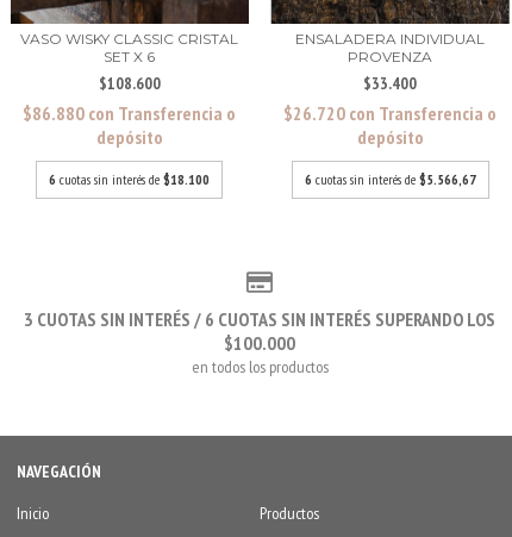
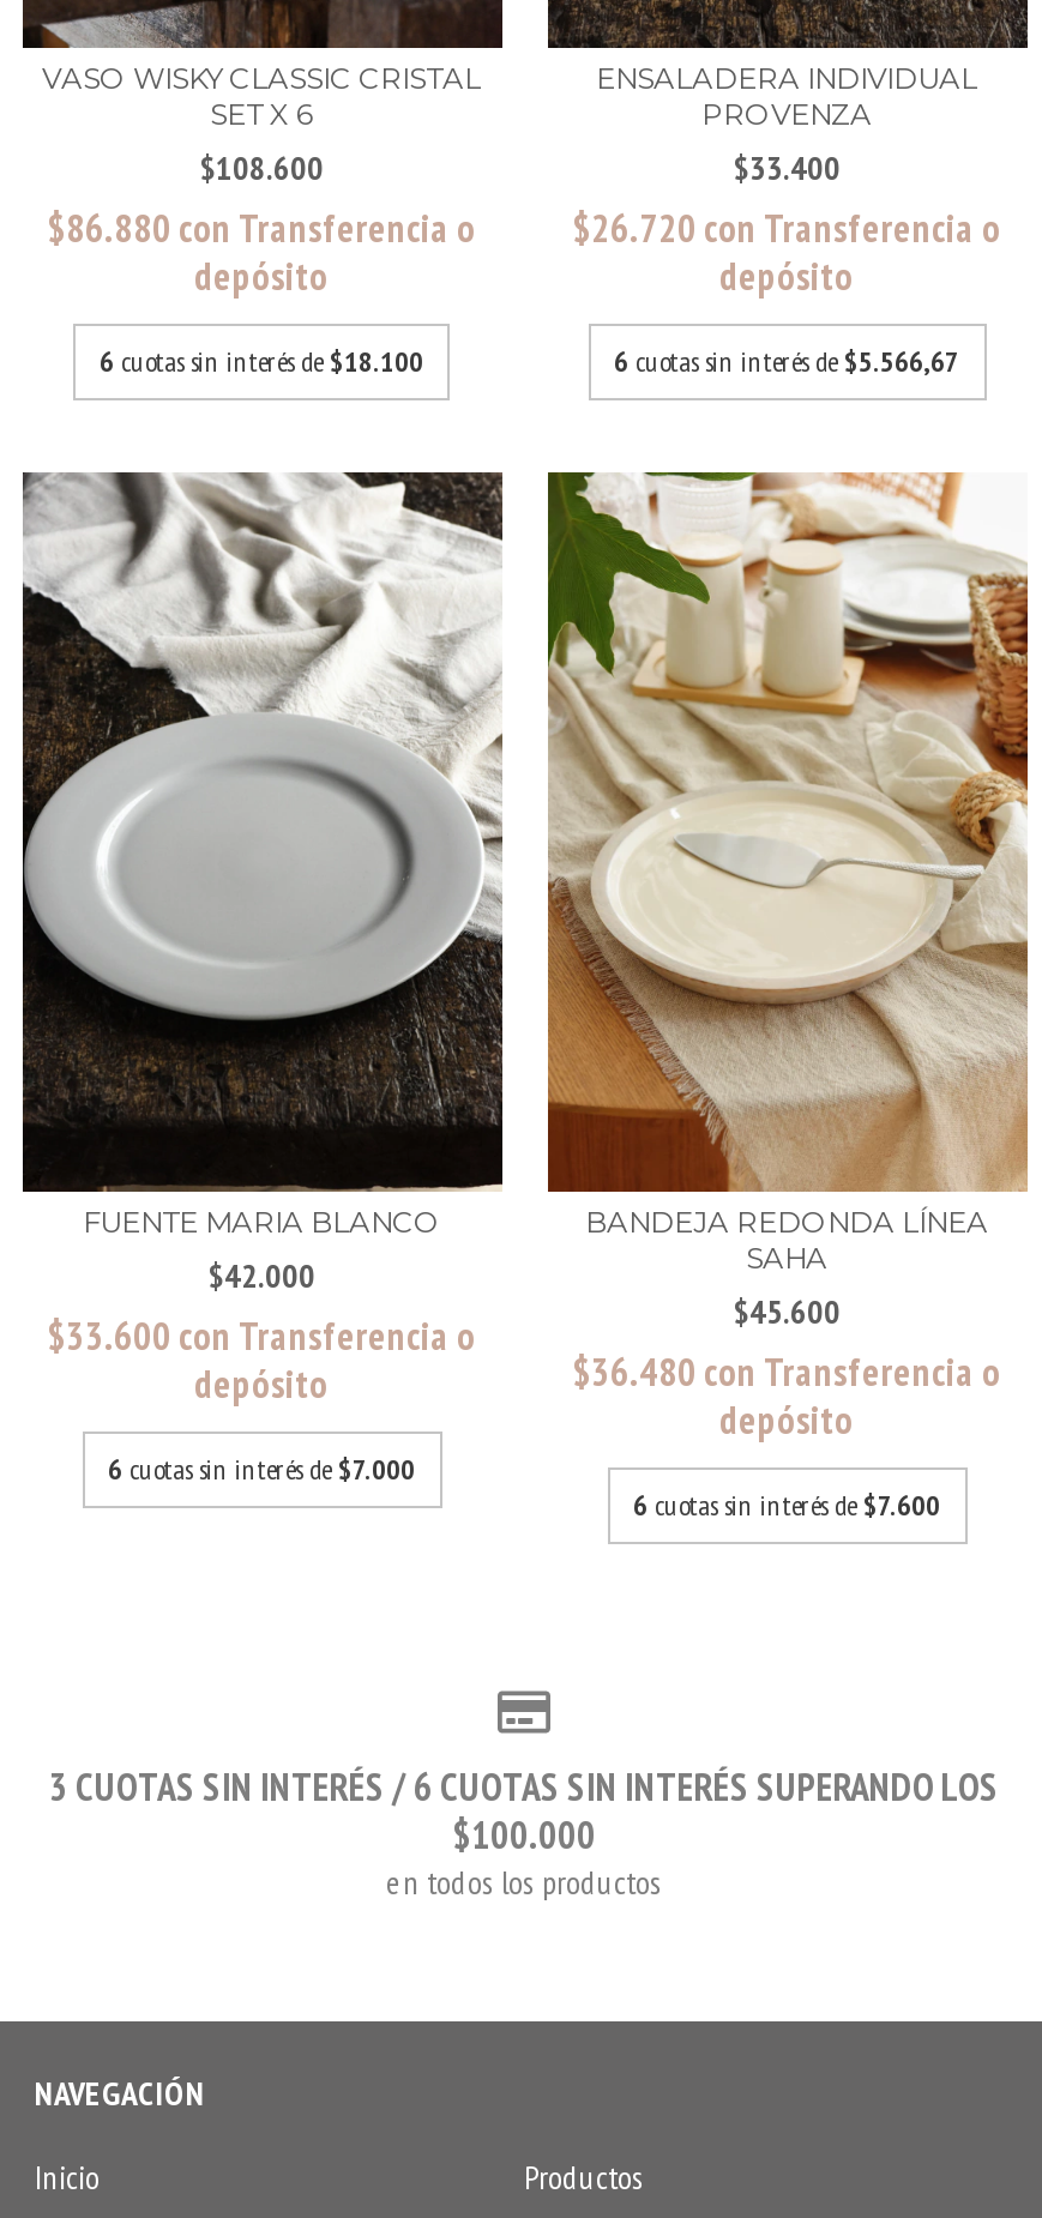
none -> [23,470,502,1487] [image] | FUENTE MARIA BLANCO | $42.000 | $33.600 con Transferencia o | depósito | 6 cuotas sin interés de $7.000
none -> [546,470,1030,1523] [image] | BANDEJA REDONDA LÍNEA | SAHA | $45.600 | $36.480 con Transferencia o | depósito | 6 cuotas sin interés de $7.600

